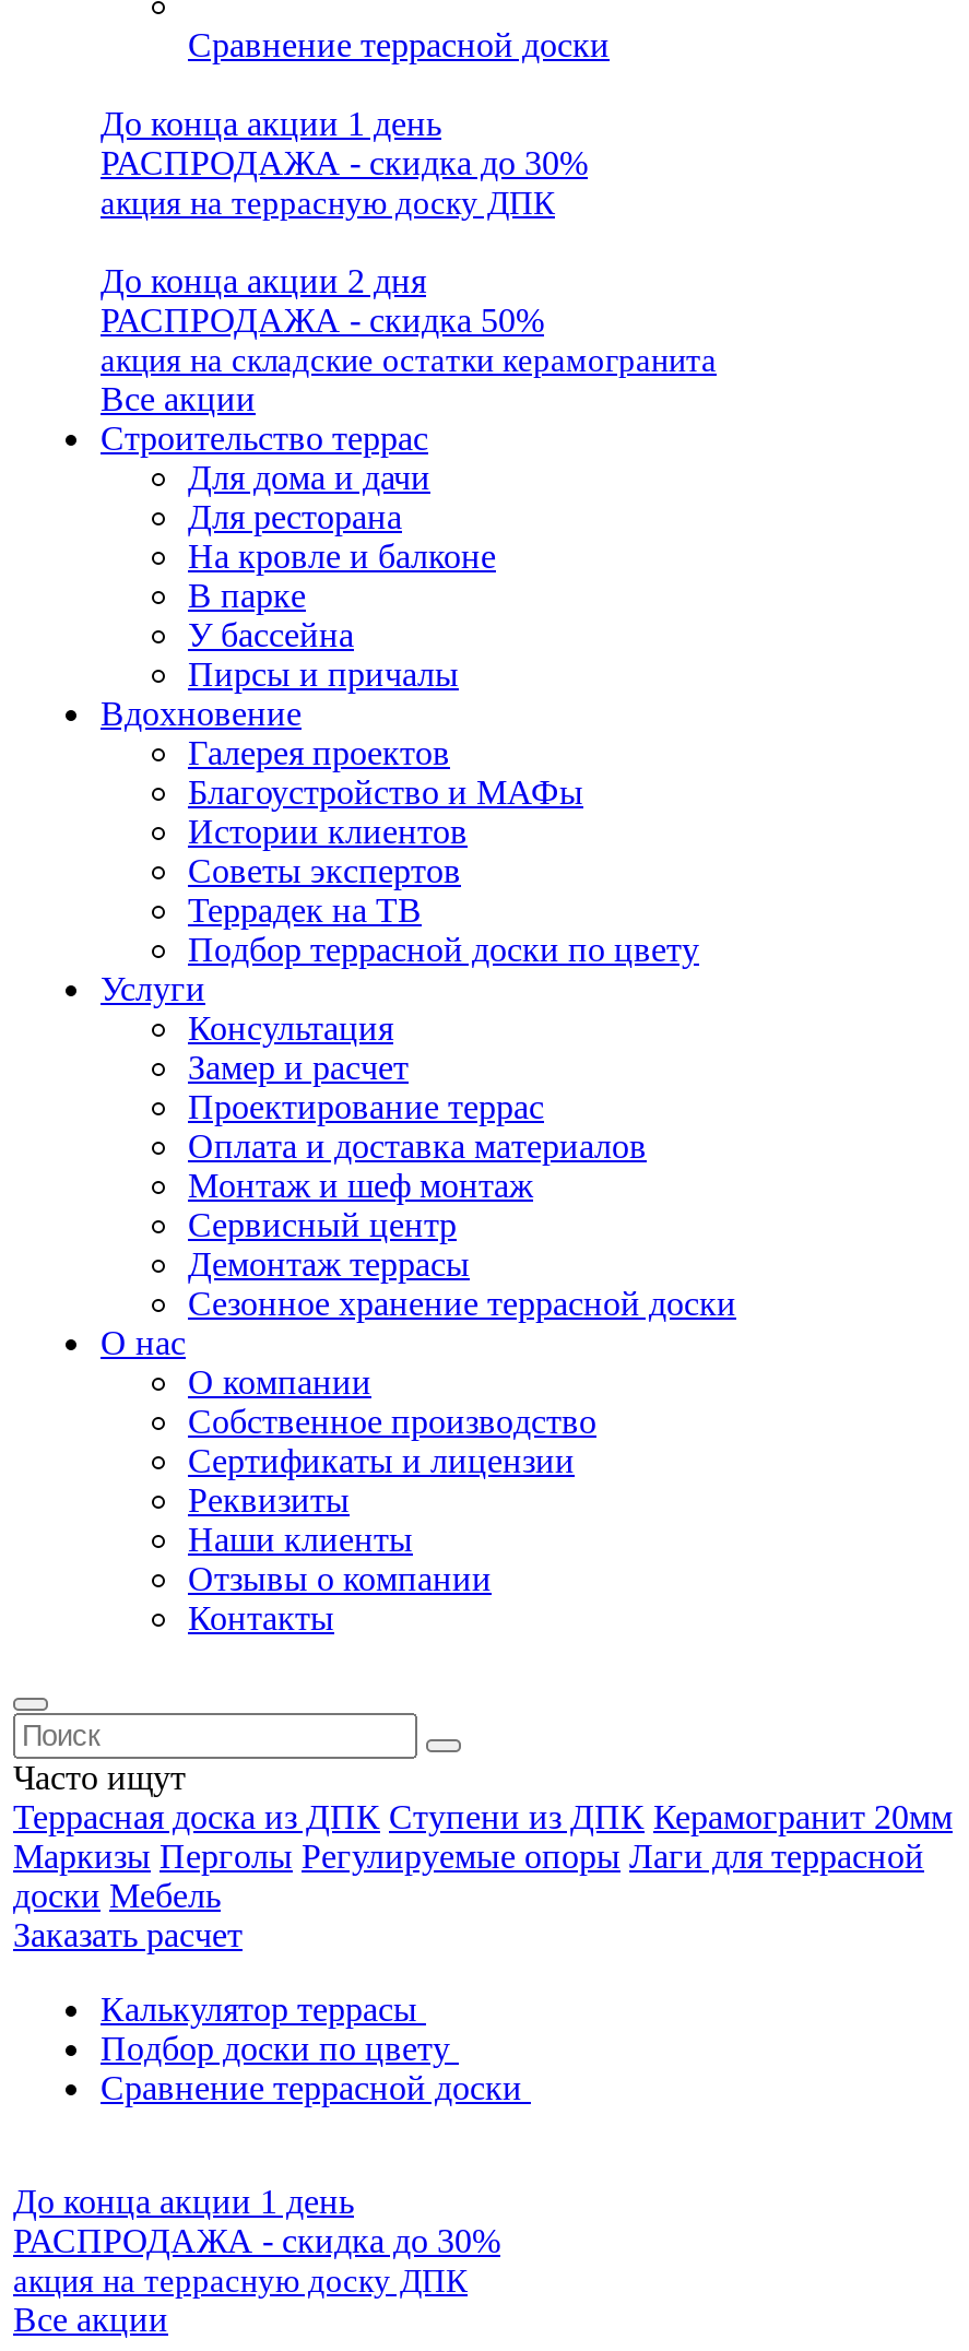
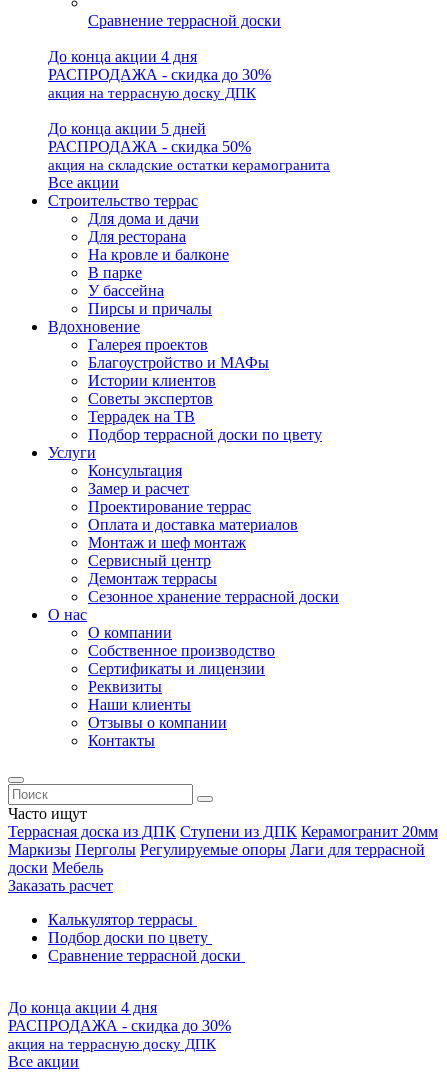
[101,105,441,142] До конца акции 1 день -> [48,48,197,65] До конца акции 4 дня
[101,262,426,299] До конца акции 2 дня -> [48,120,206,137] До конца акции 5 дней
[13,2183,354,2220] До конца акции 1 день -> [8,999,157,1016] До конца акции 4 дня

